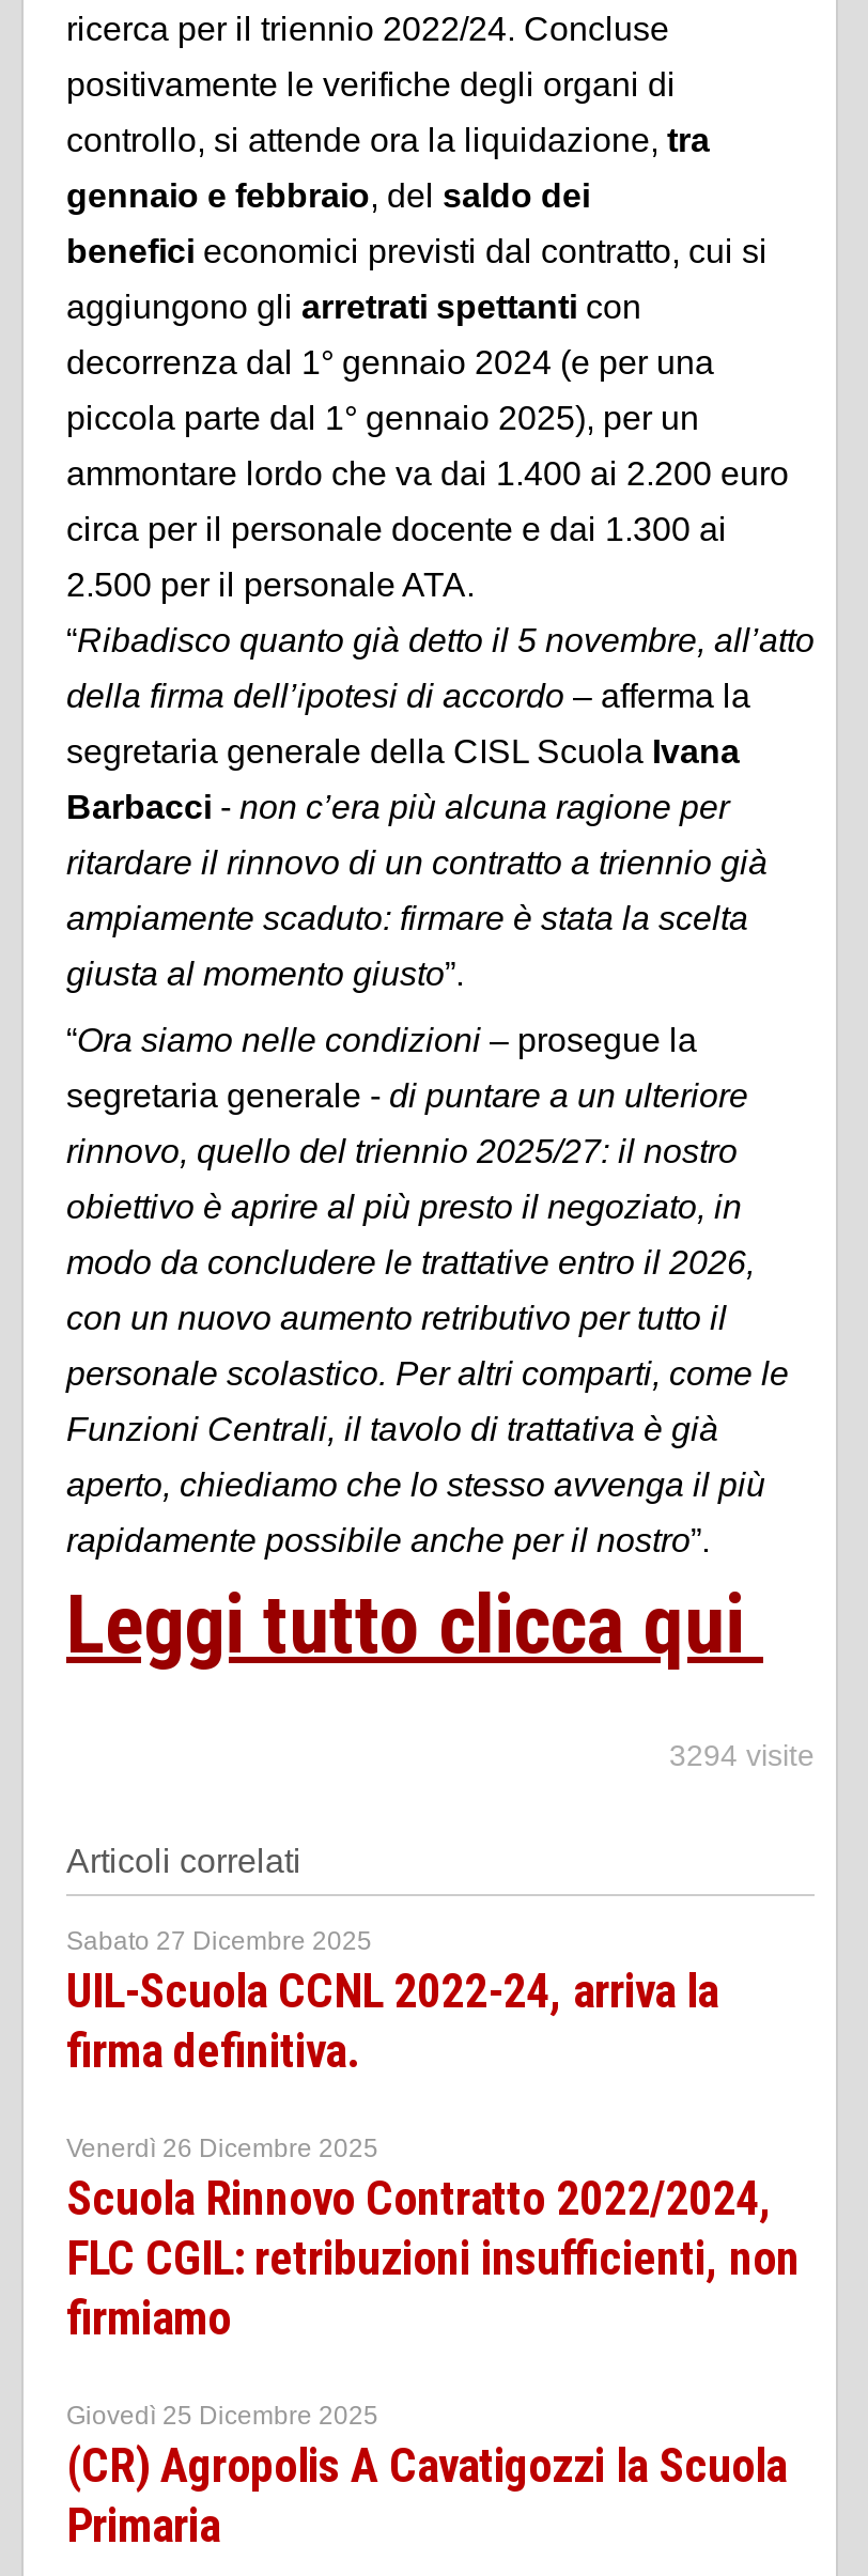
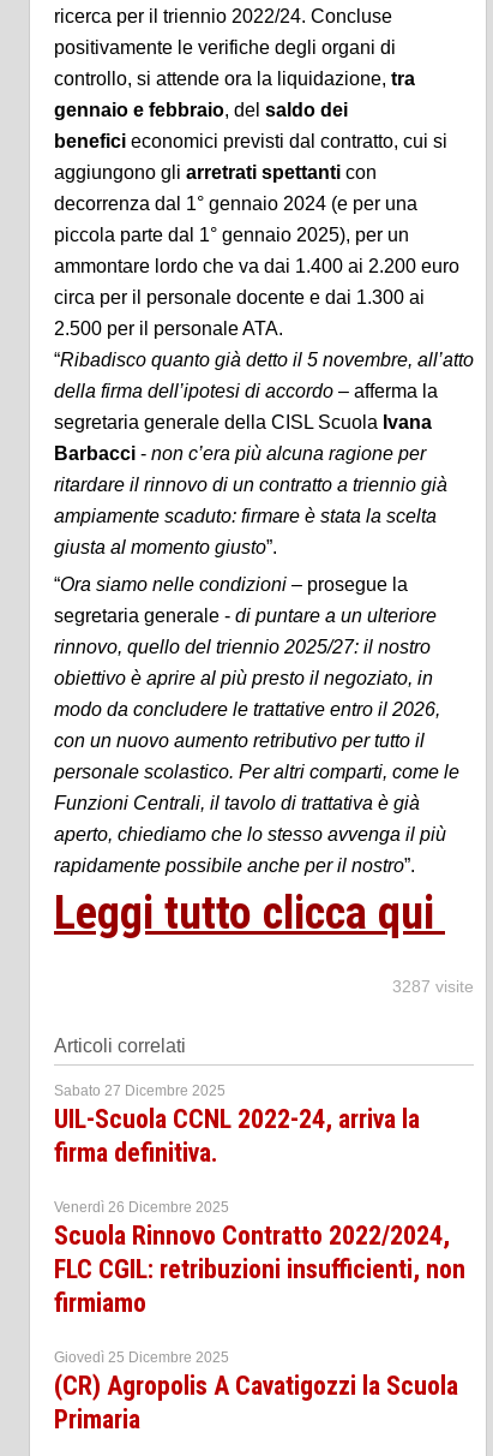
[669,1738,815,1773] 3294 visite -> [392,977,474,996] 3287 visite

